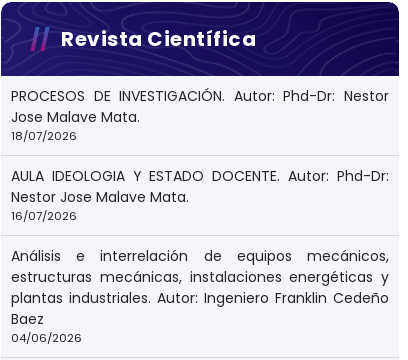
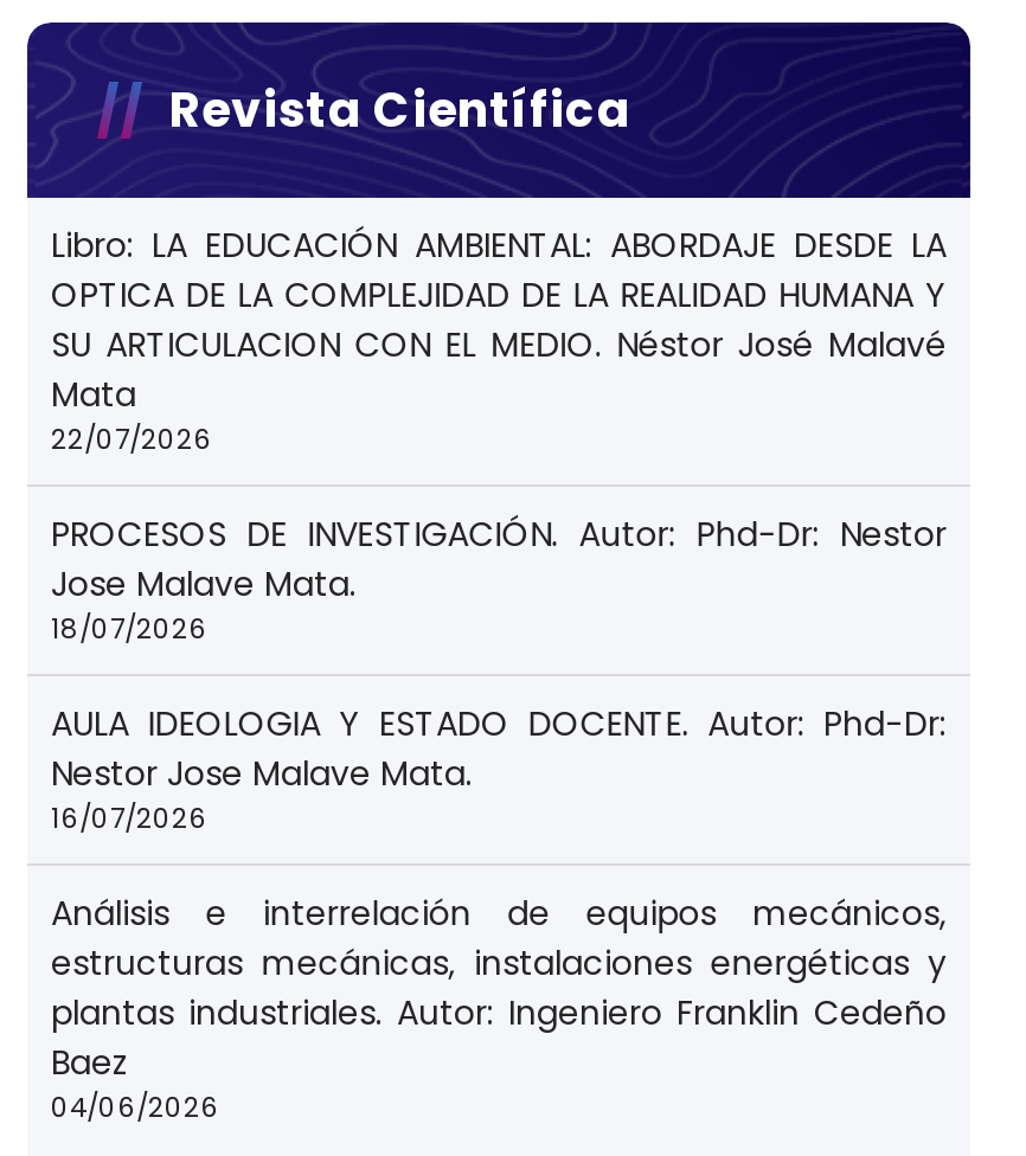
none -> [51,221,947,458] Libro: LA EDUCACIÓN AMBIENTAL: ABORDAJE DESDE LA | OPTICA DE LA COMPLEJIDAD DE LA REALIDAD HUMANA Y | SU ARTICULACION CON EL MEDIO. Néstor José Malavé | Mata | 22/07/2026

